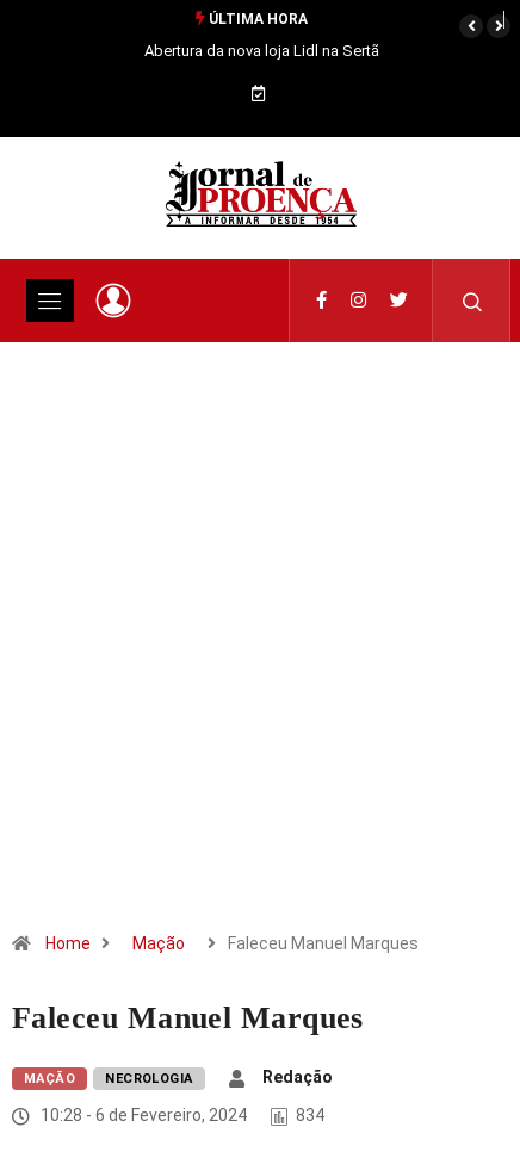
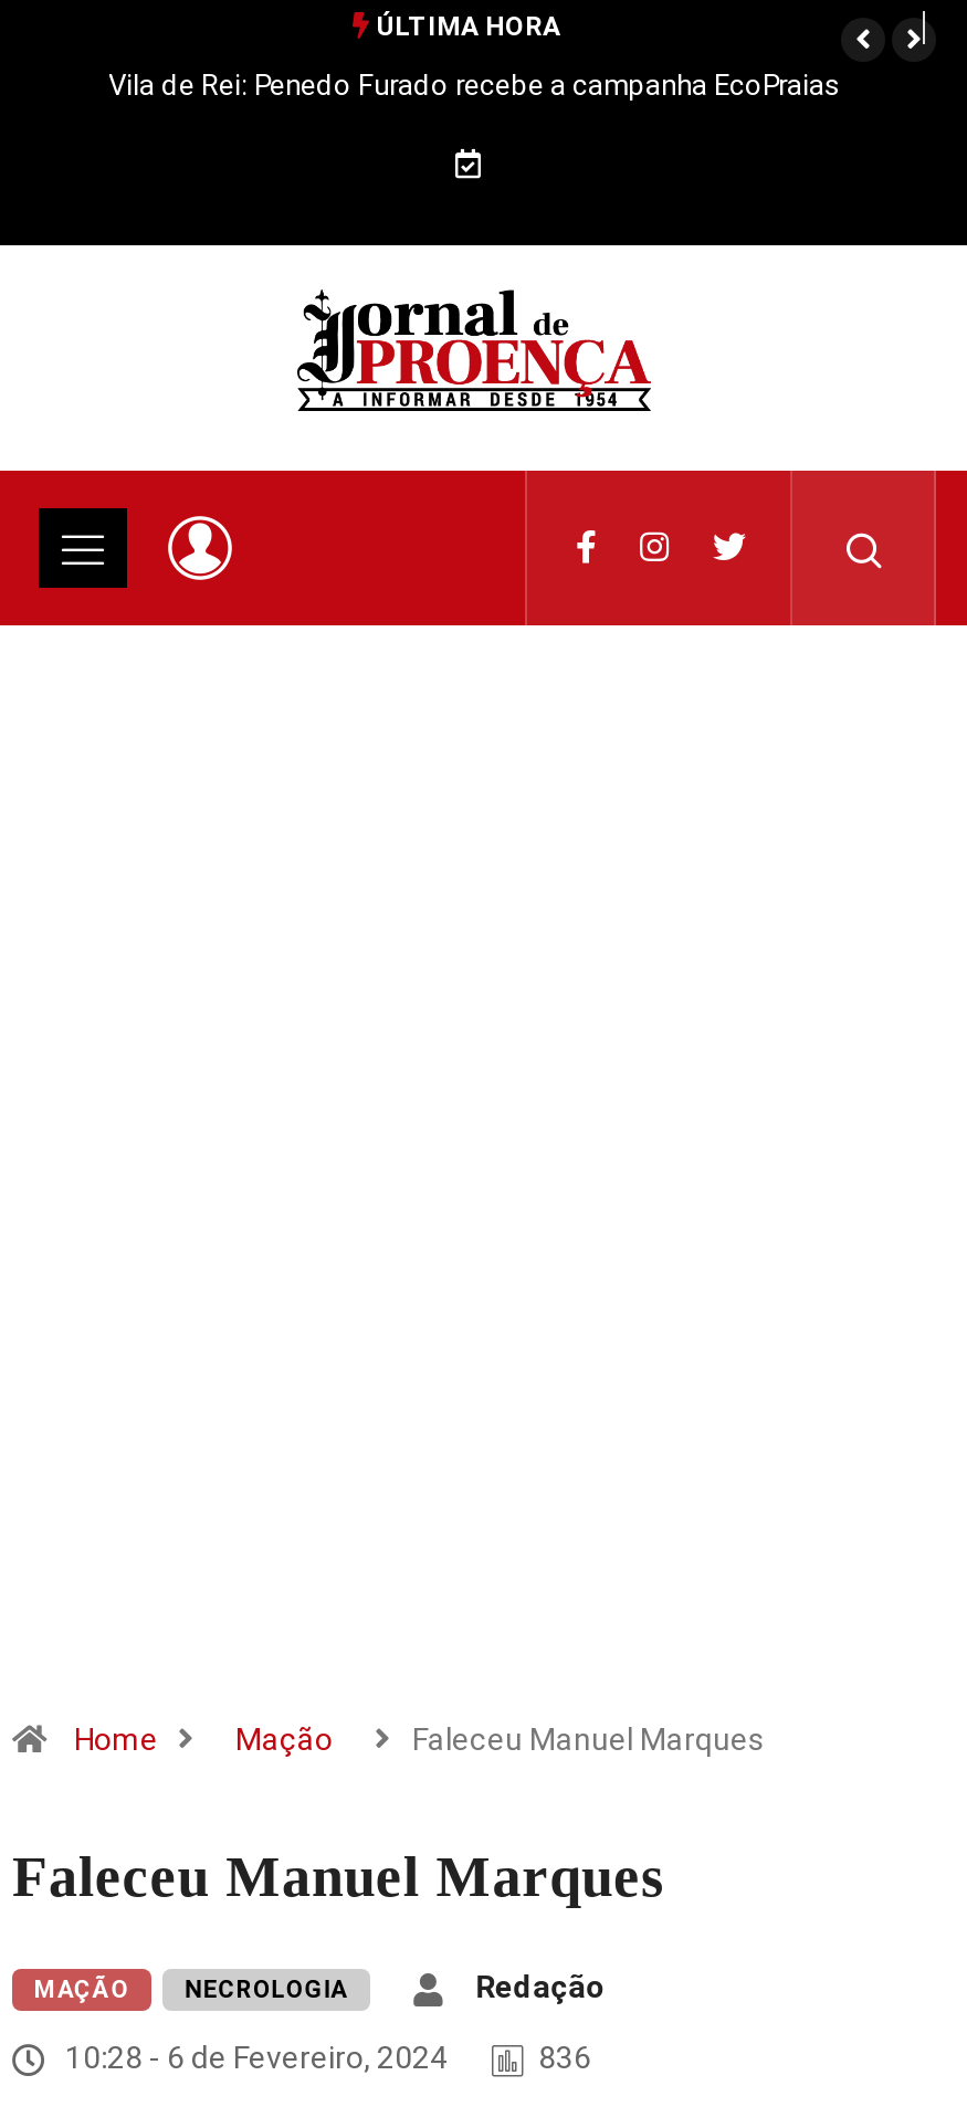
[144,42,379,60] Abertura da nova loja Lidl na Sertã -> [108,69,840,102] Vila de Rei: Penedo Furado recebe a campanha EcoPraias
[296,1106,324,1125] 834 -> [538,2040,591,2075] 836

